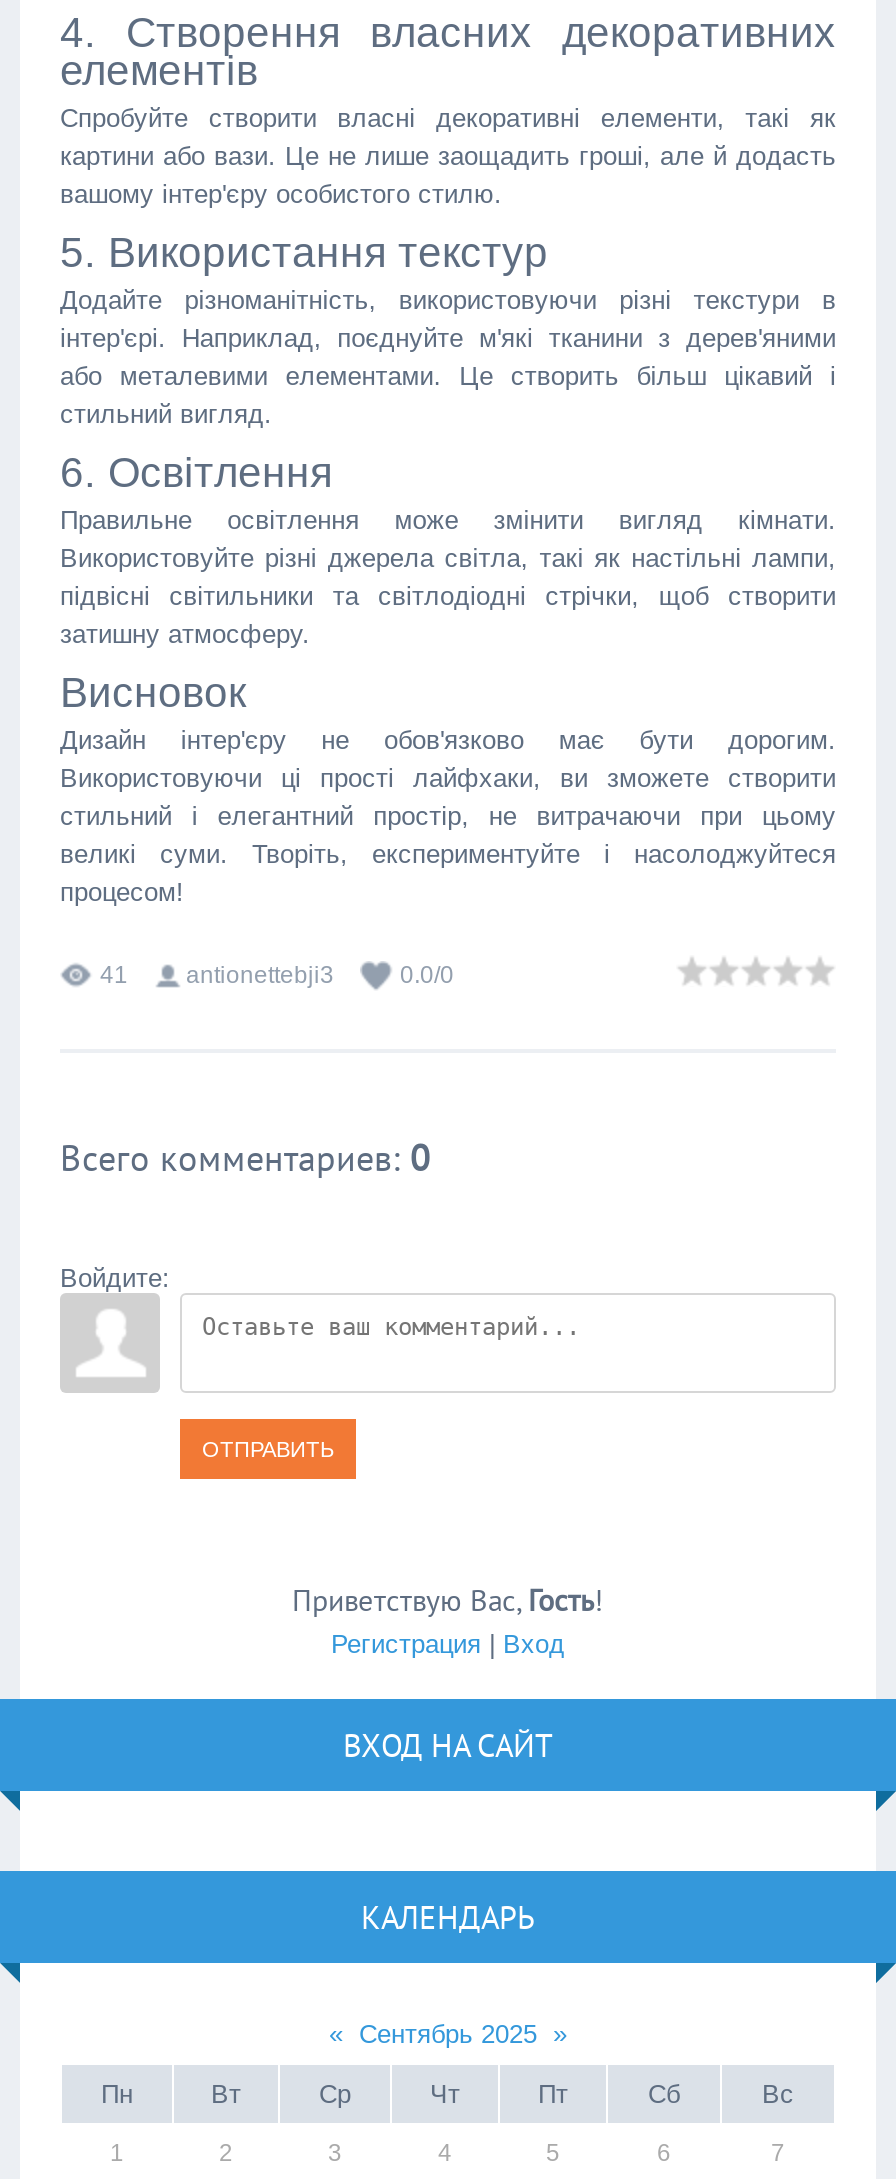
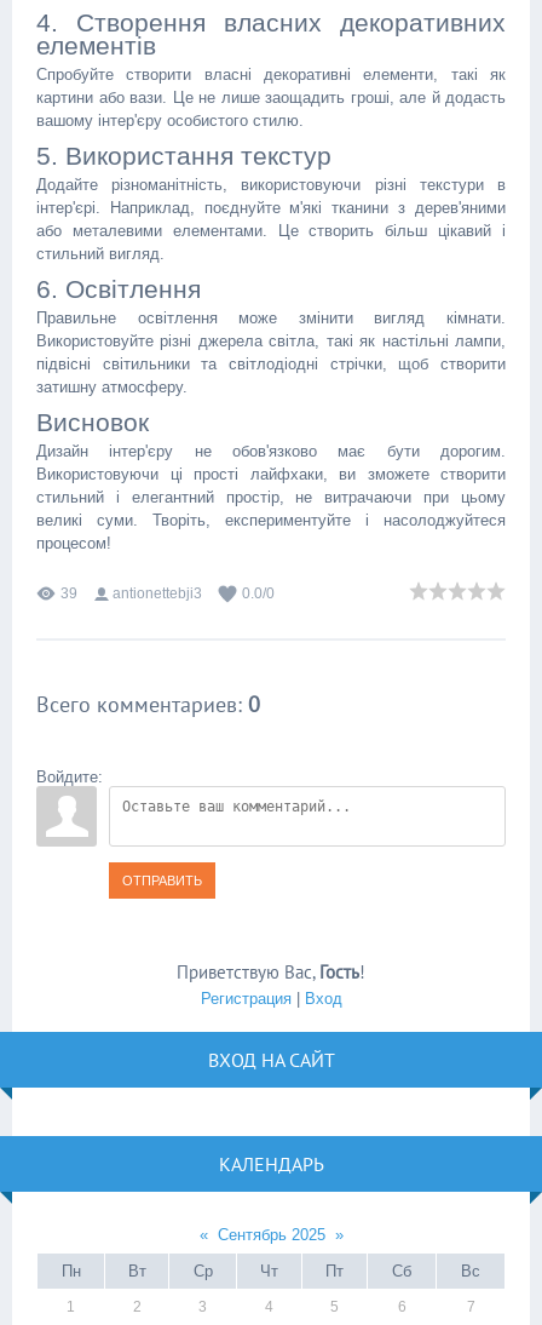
[100,961,128,989] 41 -> [60,585,77,602] 39

